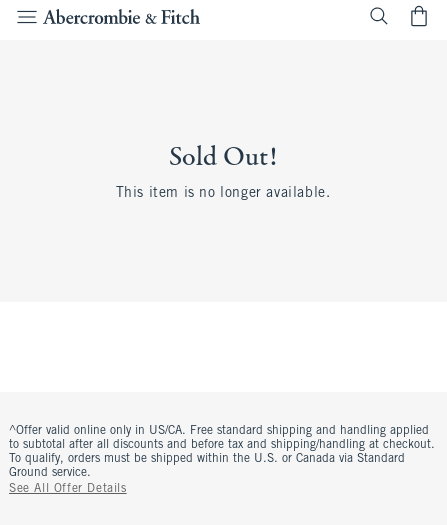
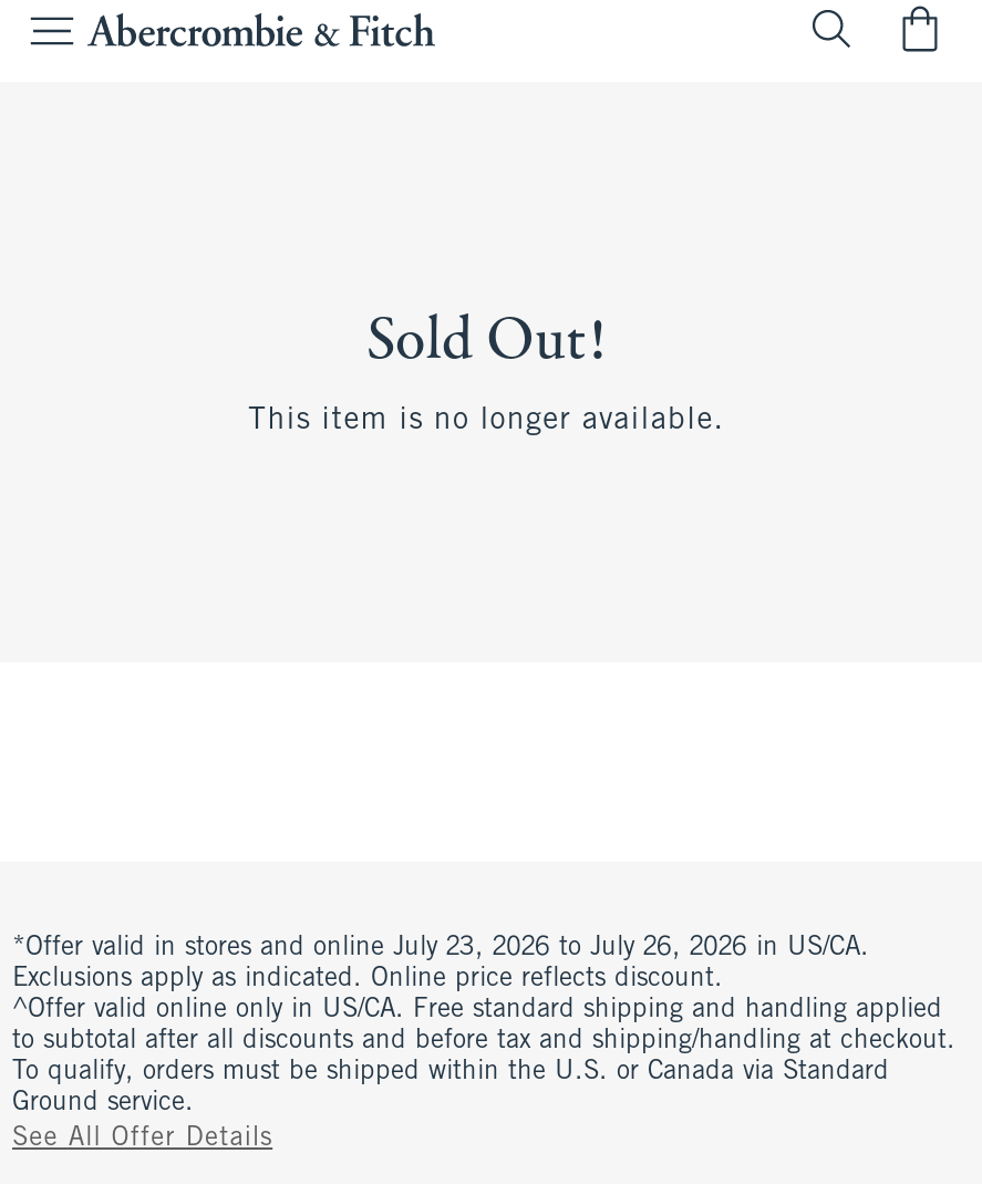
none -> [12,935,869,992] *Offer valid in stores and online July 23, 2026 to July 26, 2026 in US/CA. | Exclusions apply as indicated. Online price reflects discount.

